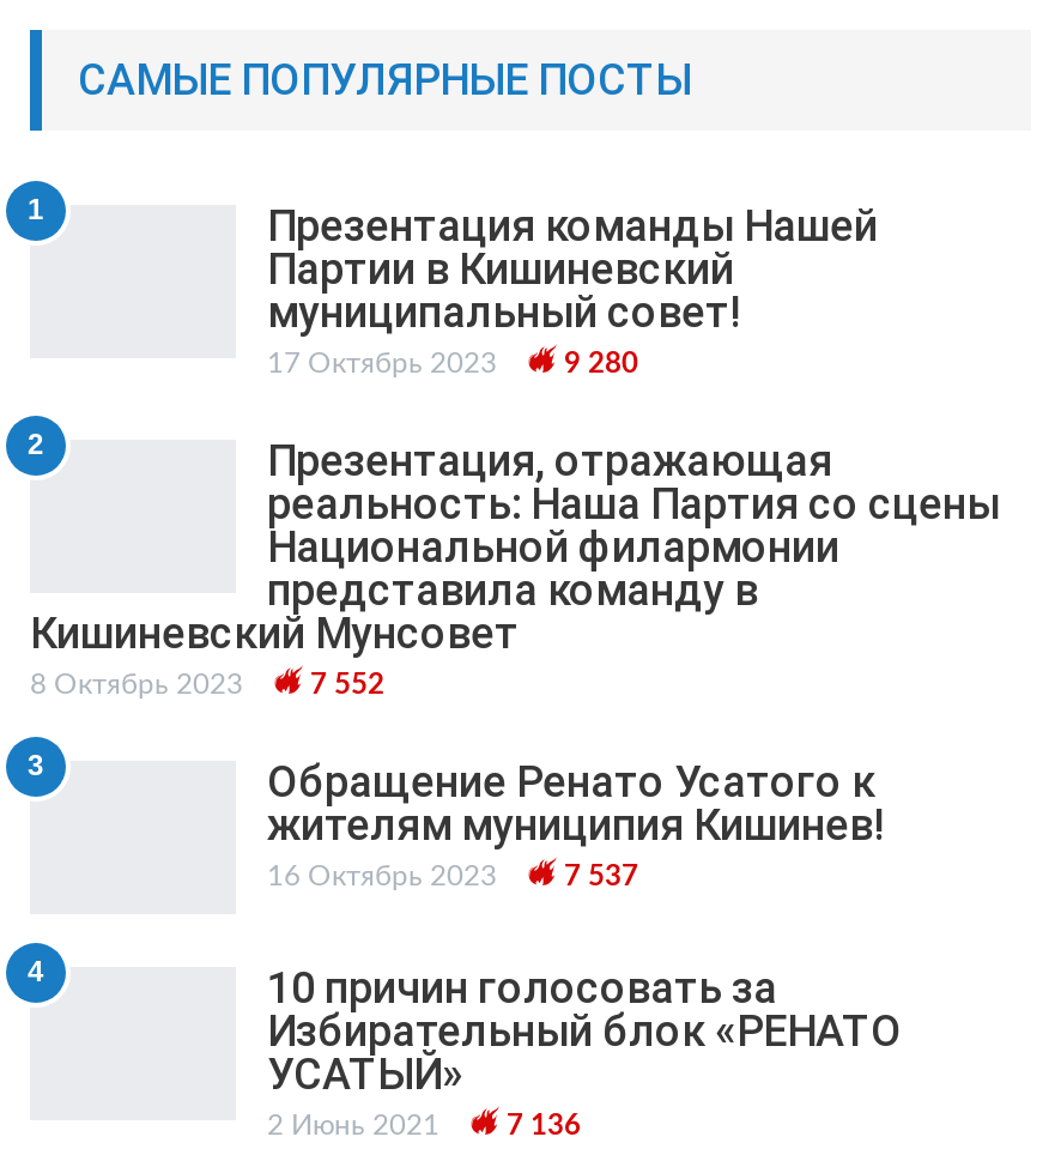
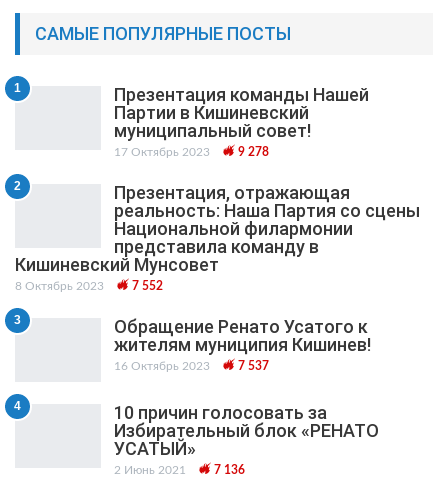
[564,350,638,379] 9 280 -> [238,146,269,158] 9 278

